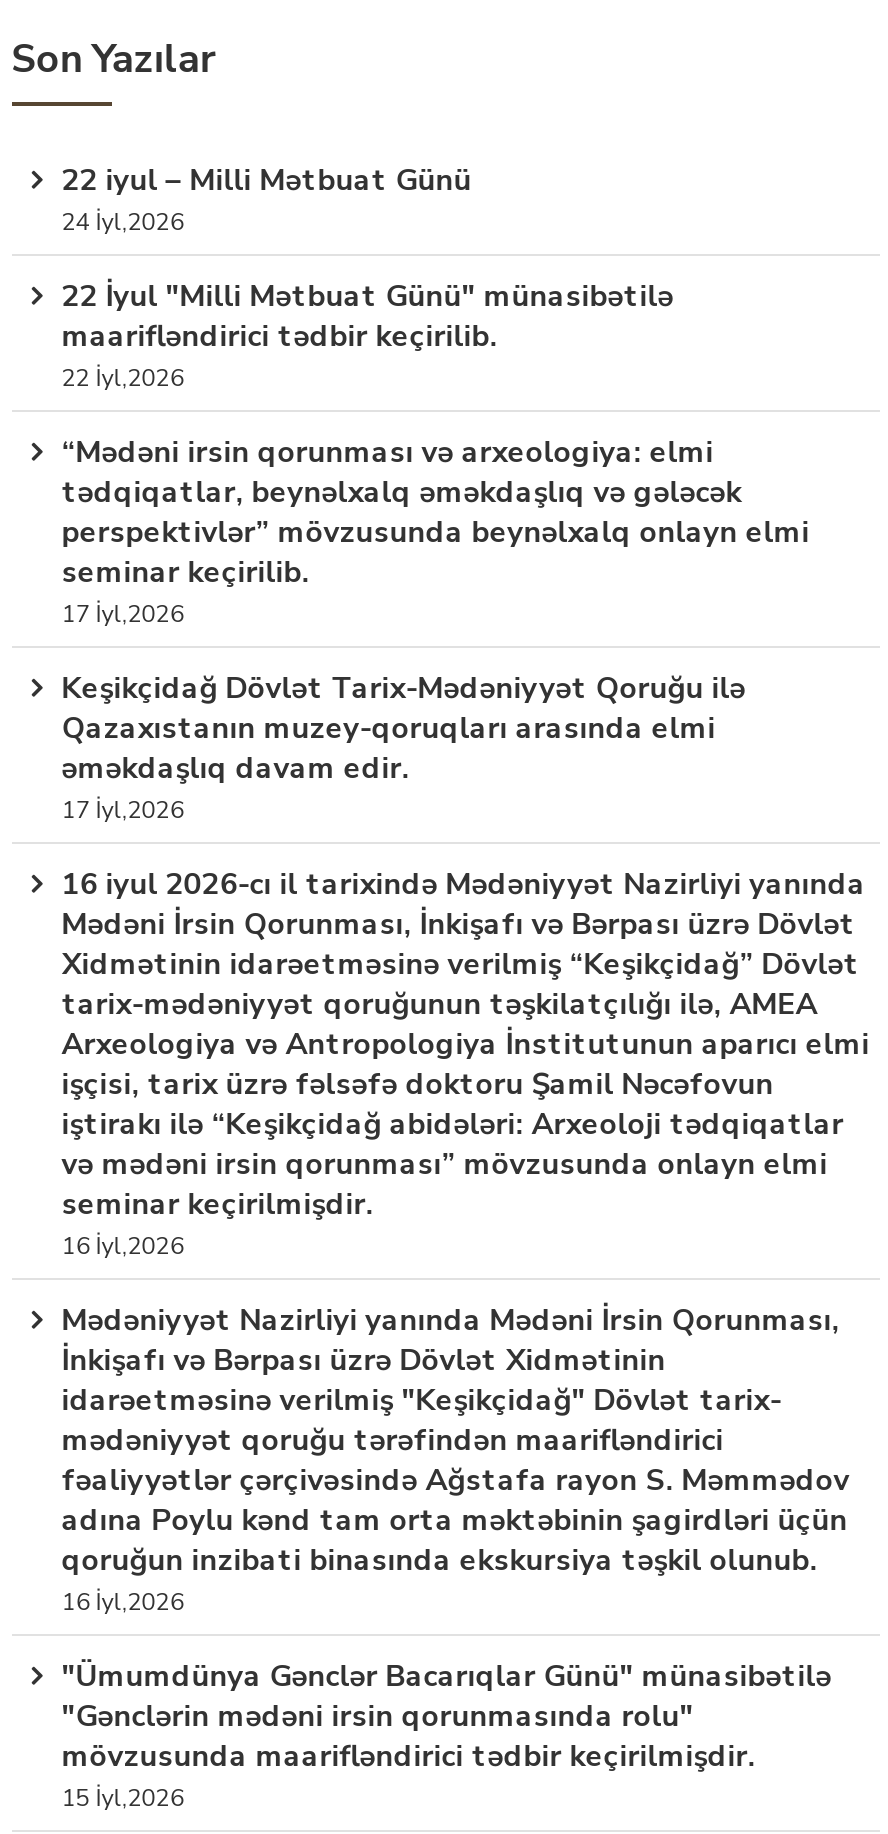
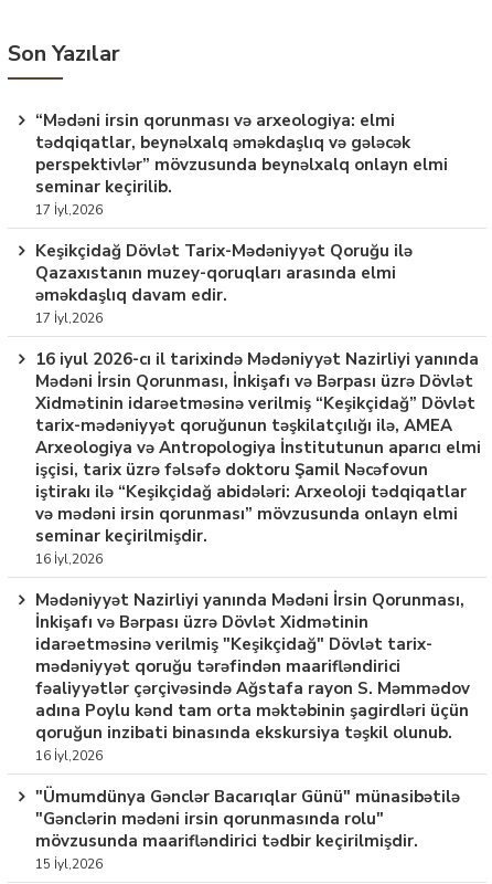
[61,160,673,394] 22 iyul – Milli Mətbuat Günü | 24 İyl,2026 | 22 İyul "Milli Mətbuat Günü" münasibətilə | maarifləndirici tədbir keçirilib. | 22 İyl,2026 -> none

